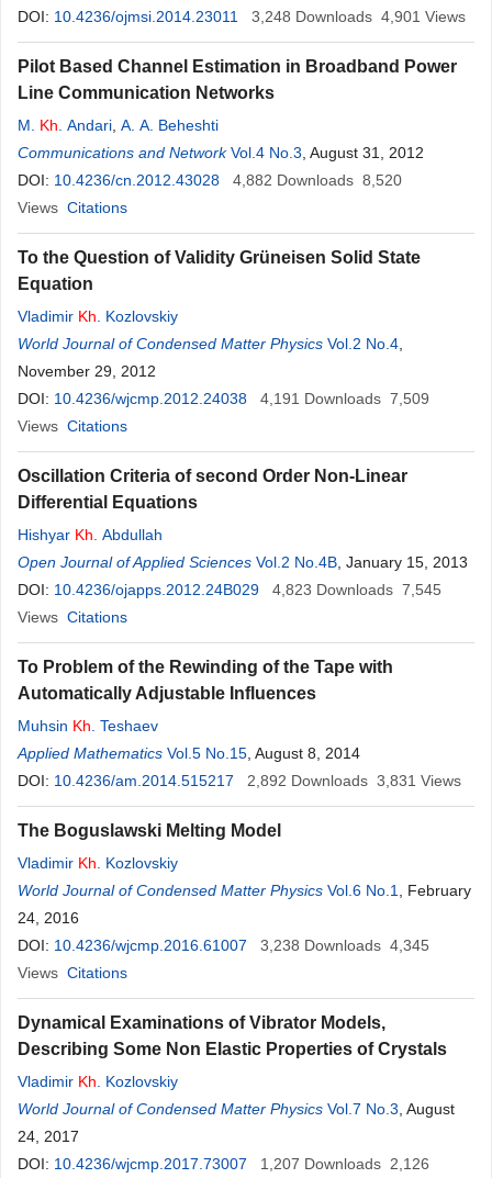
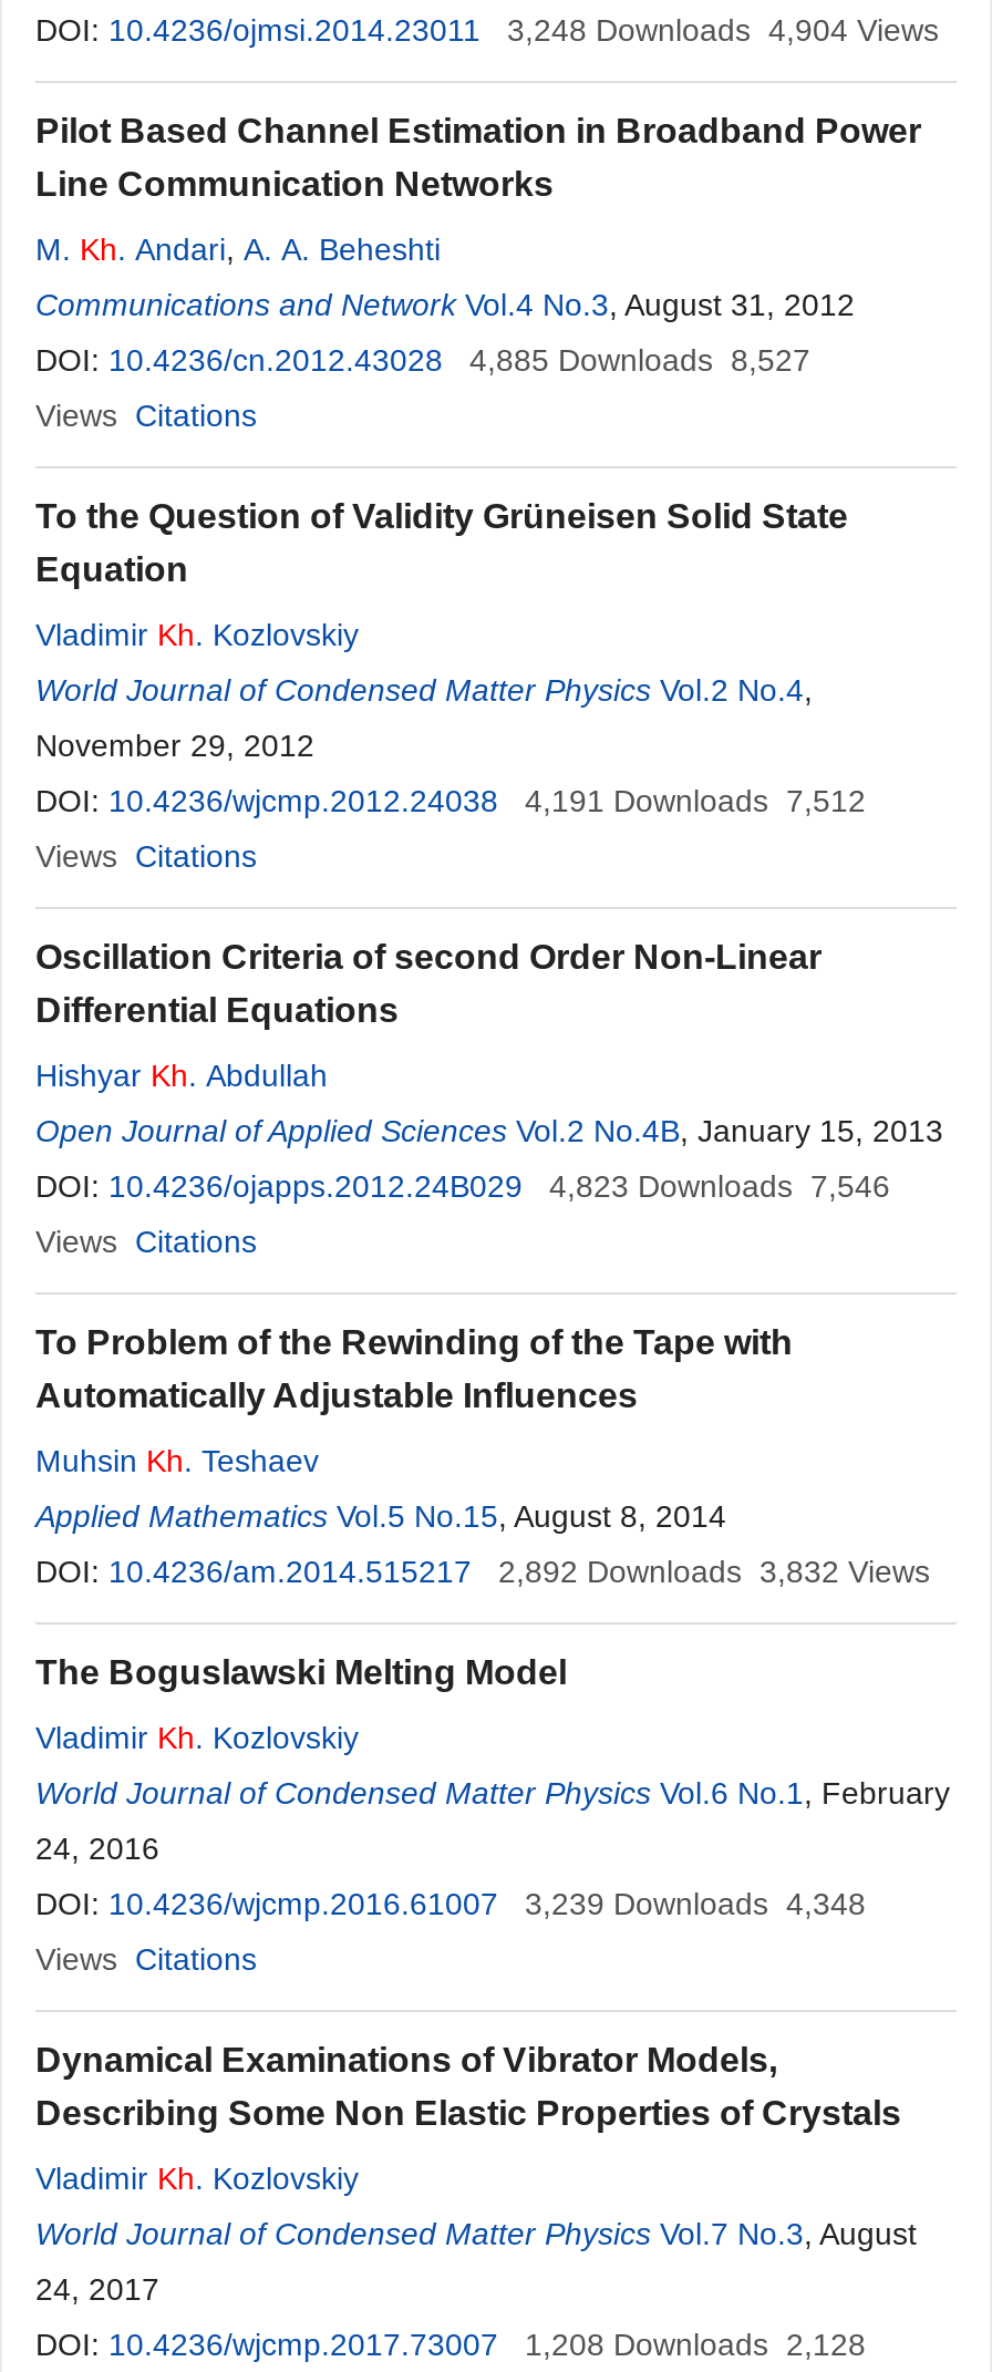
[251,8,466,25] 3,248 Downloads 4,901 Views -> [507,12,939,48] 3,248 Downloads 4,904 Views
[18,171,402,189] DOI: 10.4236/cn.2012.43028 4,882 Downloads 8,520 -> [35,342,810,378] DOI: 10.4236/cn.2012.43028 4,885 Downloads 8,527
[18,390,429,407] DOI: 10.4236/wjcmp.2012.24038 4,191 Downloads 7,509 -> [35,783,866,818] DOI: 10.4236/wjcmp.2012.24038 4,191 Downloads 7,512
[18,581,441,598] DOI: 10.4236/ojapps.2012.24B029 4,823 Downloads 7,545 -> [35,1168,890,1204] DOI: 10.4236/ojapps.2012.24B029 4,823 Downloads 7,546
[247,772,461,789] 2,892 Downloads 3,831 Views -> [498,1554,930,1589] 2,892 Downloads 3,832 Views
[18,936,429,954] DOI: 10.4236/wjcmp.2016.61007 3,238 Downloads 4,345 -> [35,1886,866,1921] DOI: 10.4236/wjcmp.2016.61007 3,239 Downloads 4,348
[18,1155,429,1173] DOI: 10.4236/wjcmp.2017.73007 1,207 Downloads 2,126 -> [35,2327,866,2362] DOI: 10.4236/wjcmp.2017.73007 1,208 Downloads 2,128

